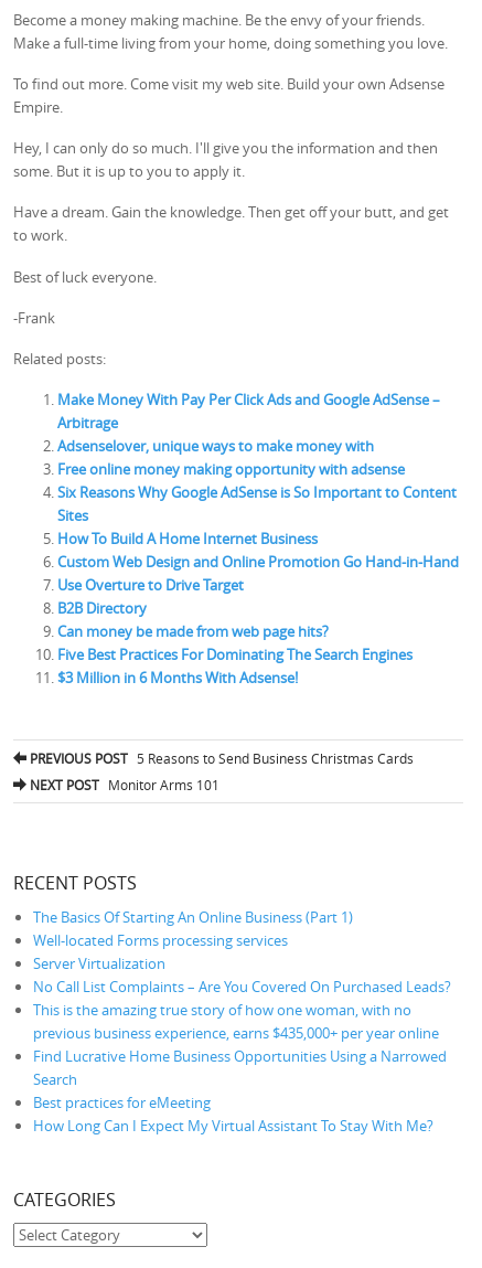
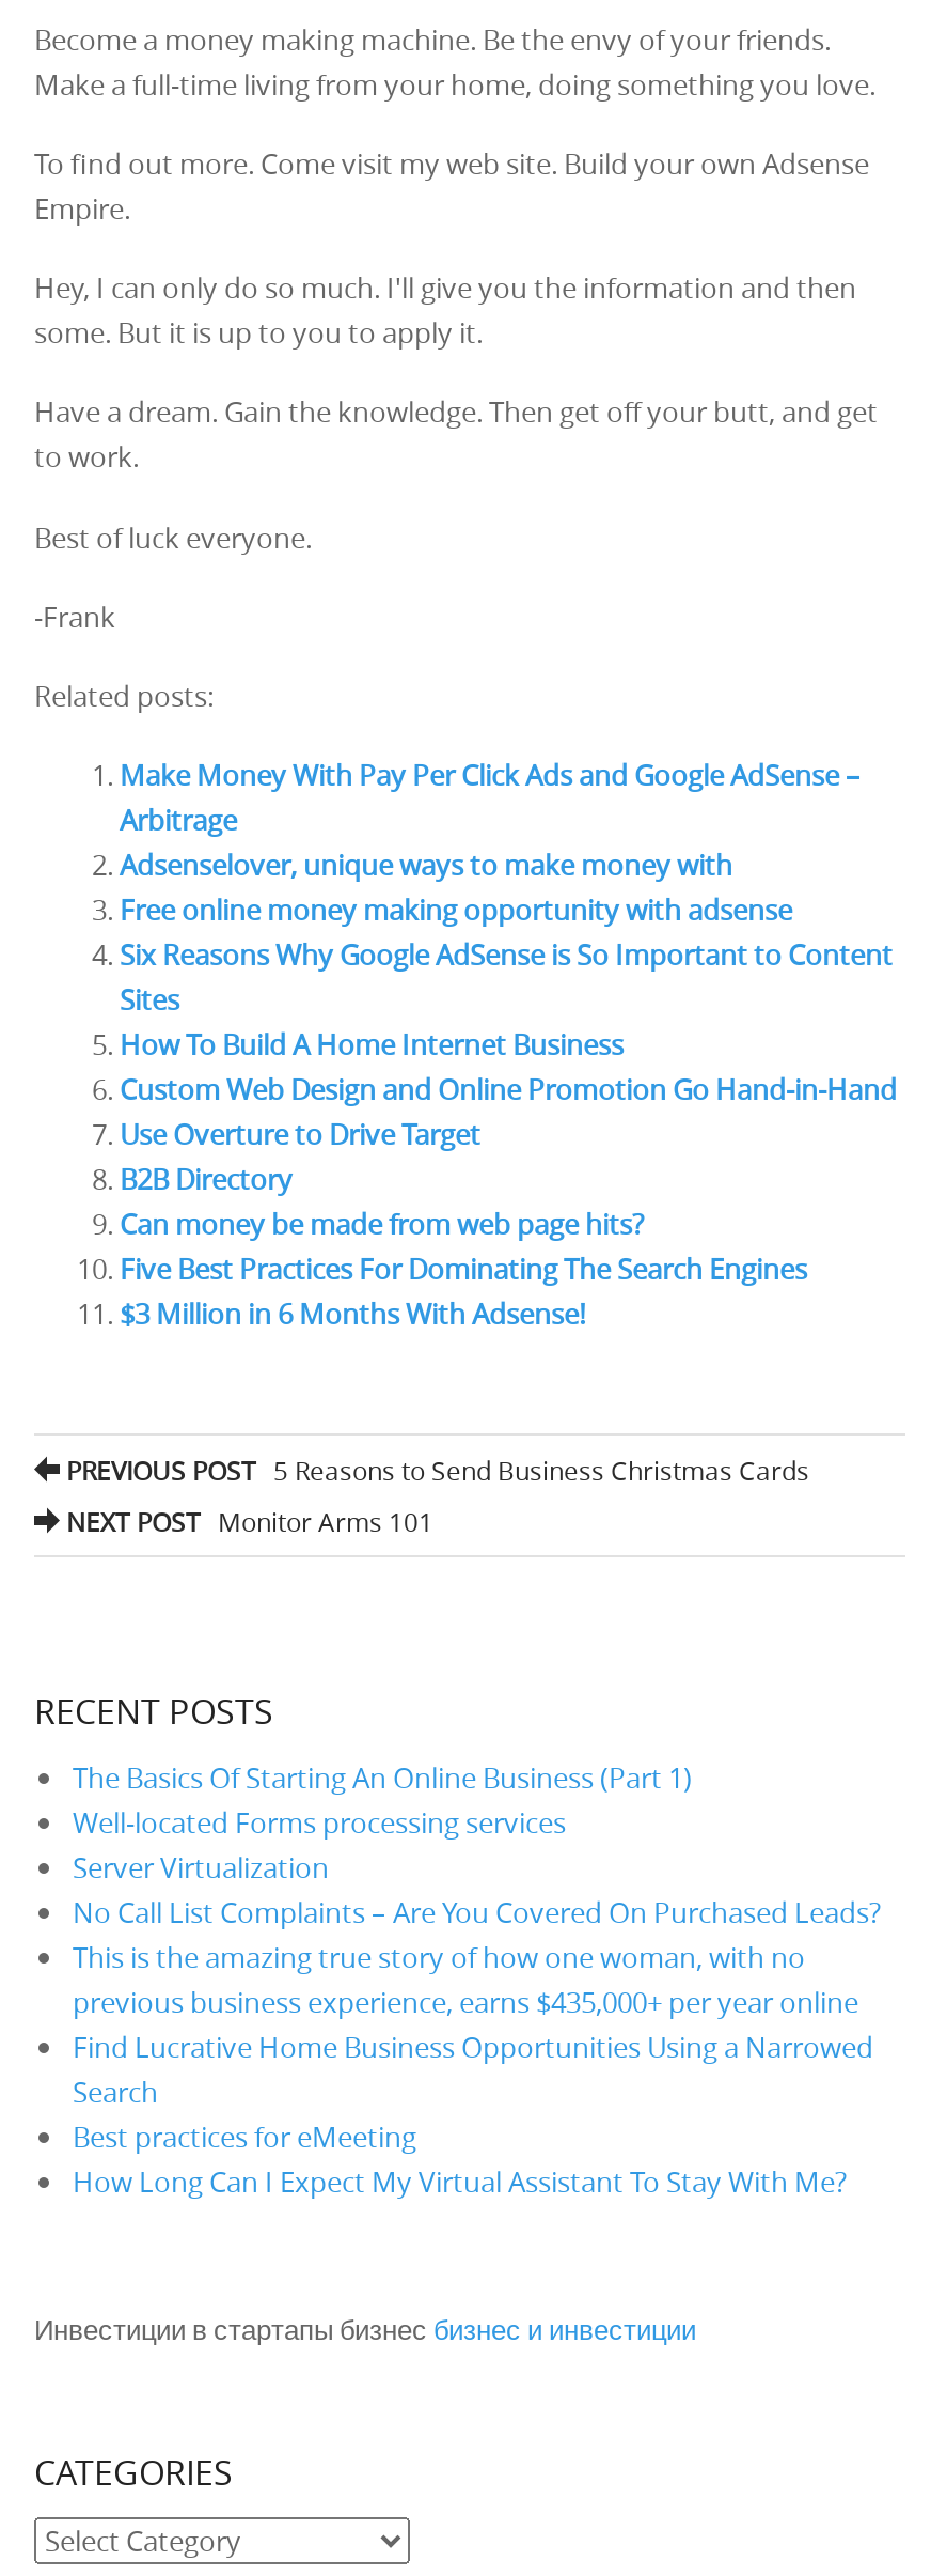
none -> [34,2311,696,2349] Инвестиции в стартапы бизнес бизнес и инвестиции

